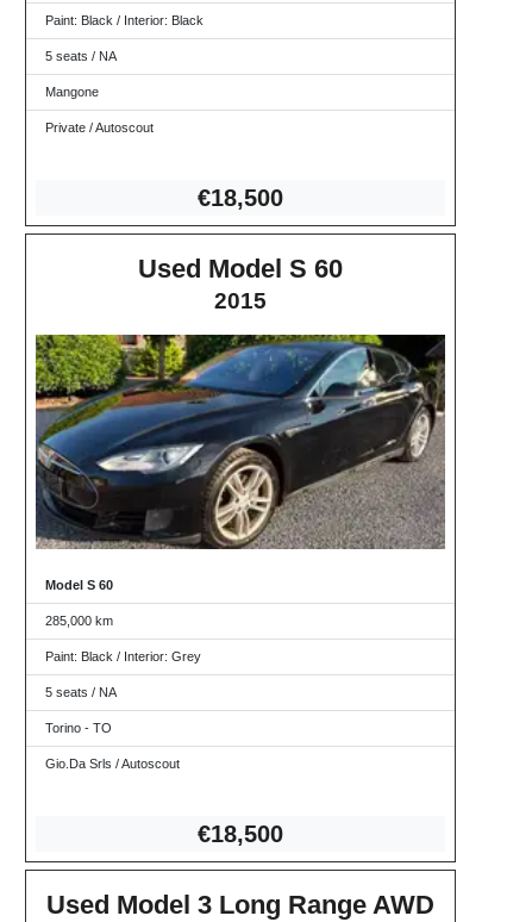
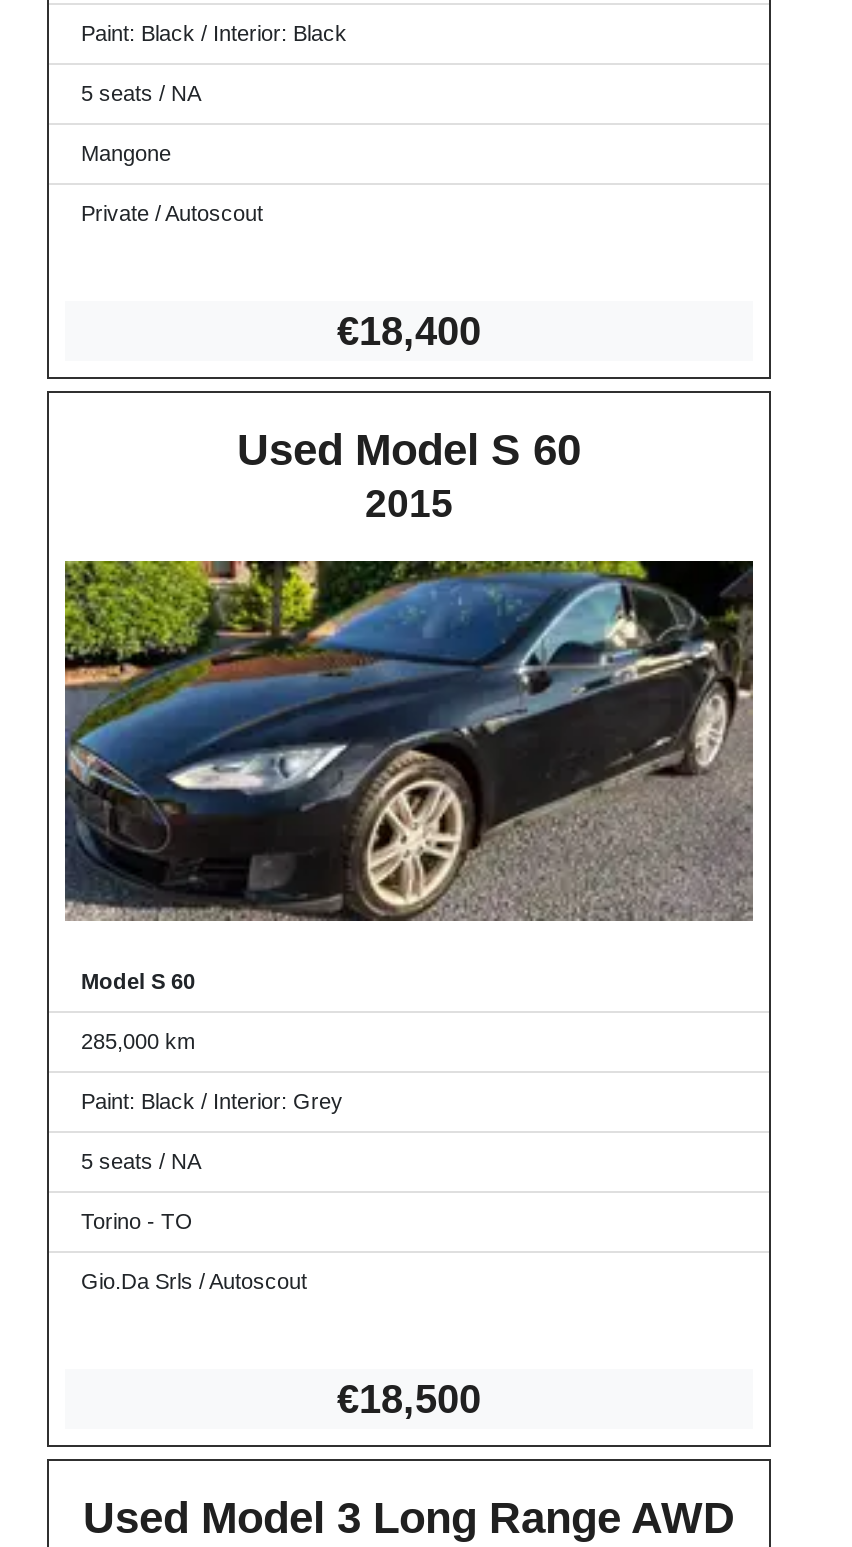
[198,184,283,210] €18,500 -> [337,308,481,352] €18,400

